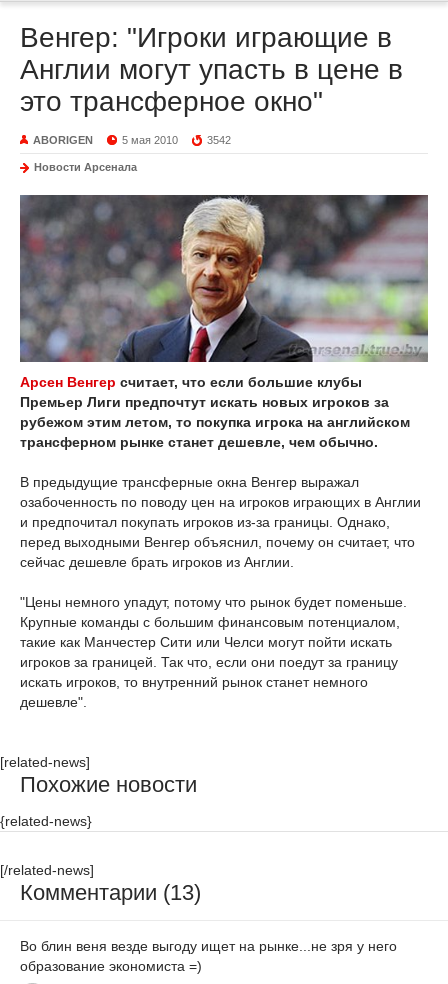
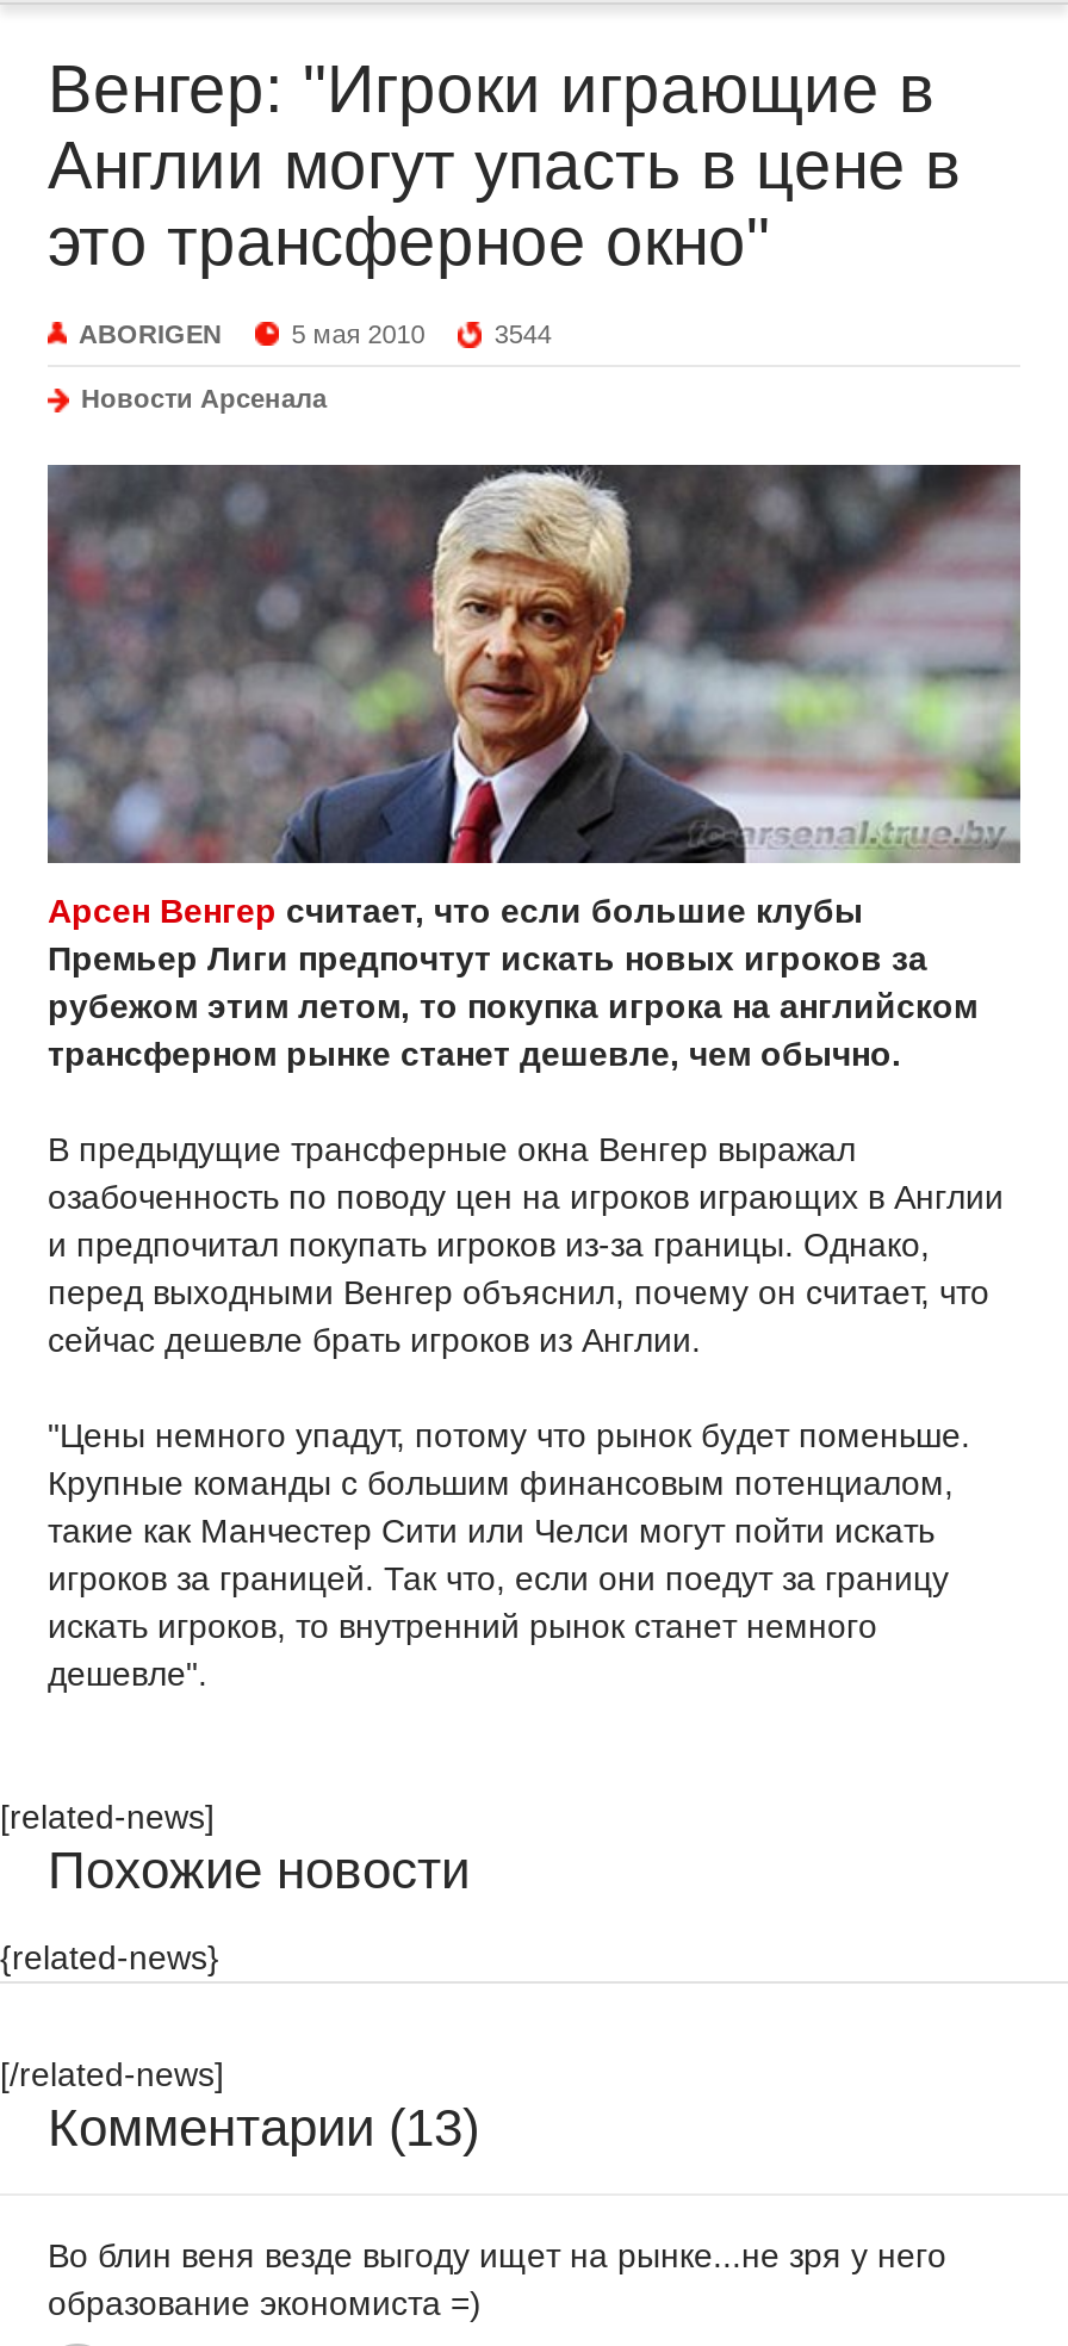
[207,134,231,146] 3542 -> [494,319,552,348] 3544

